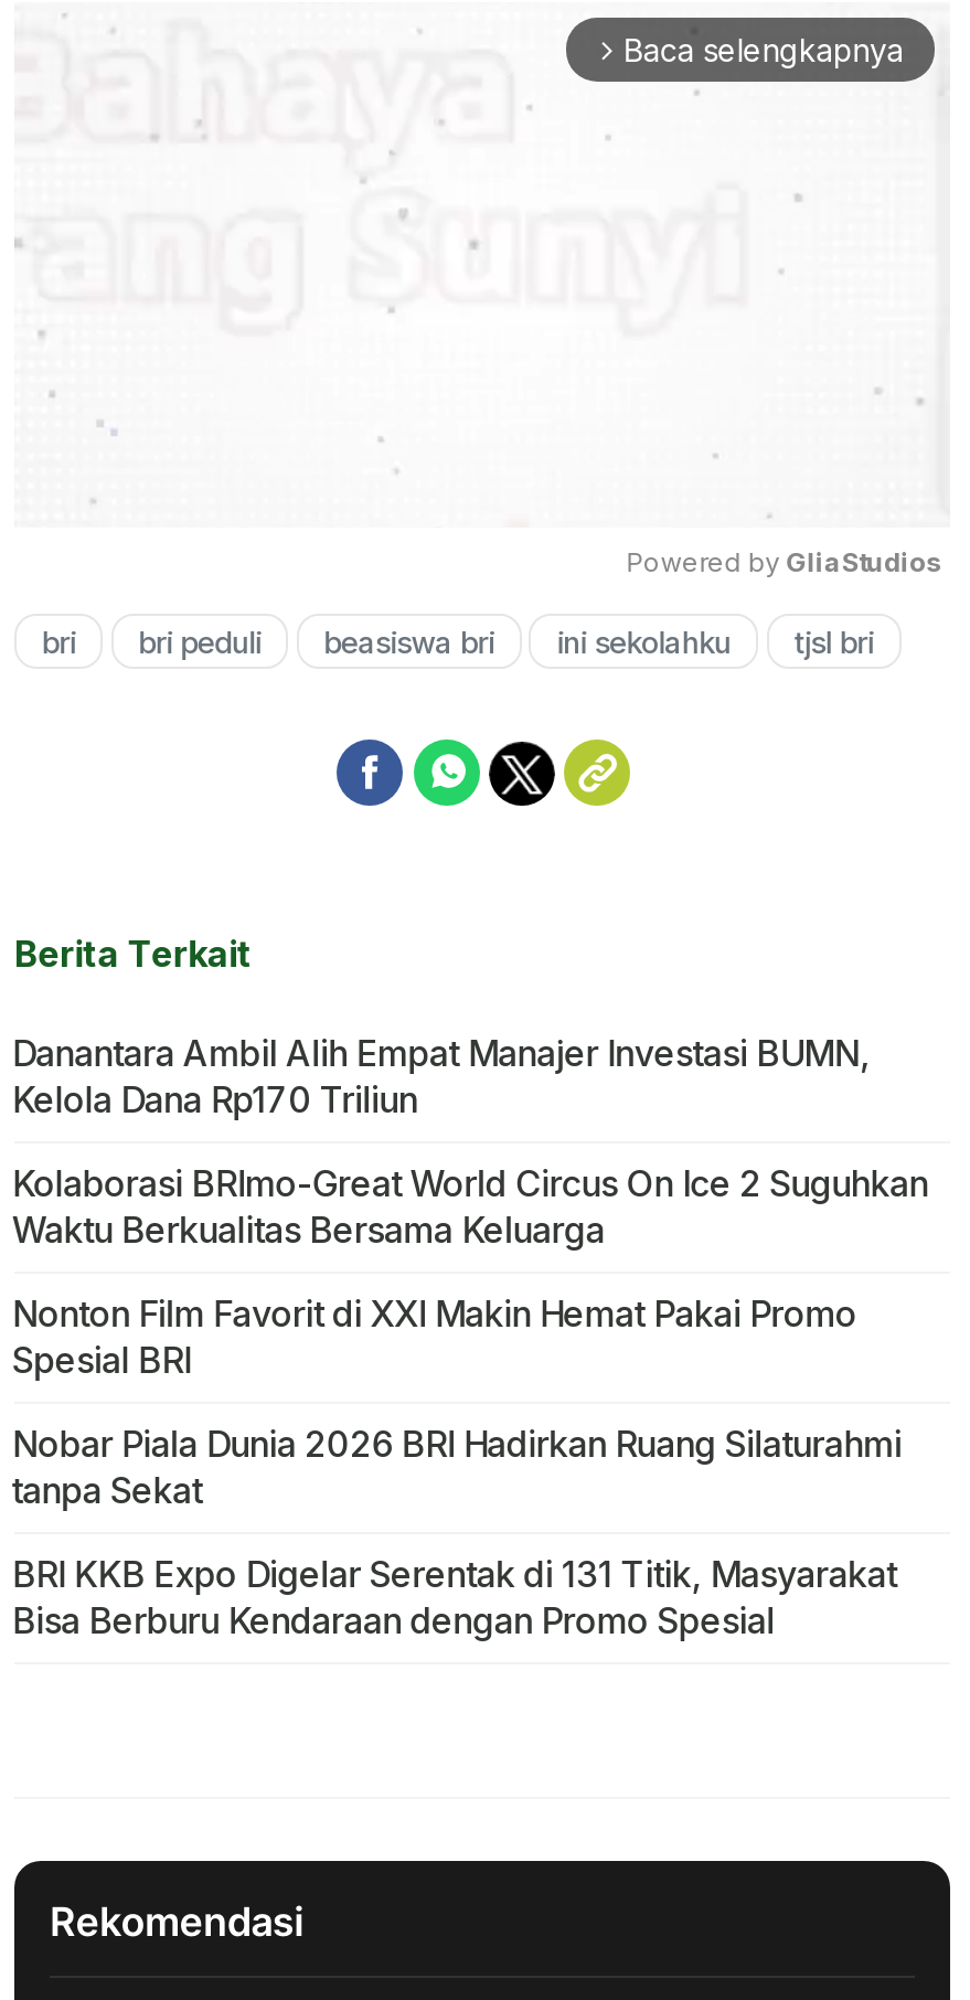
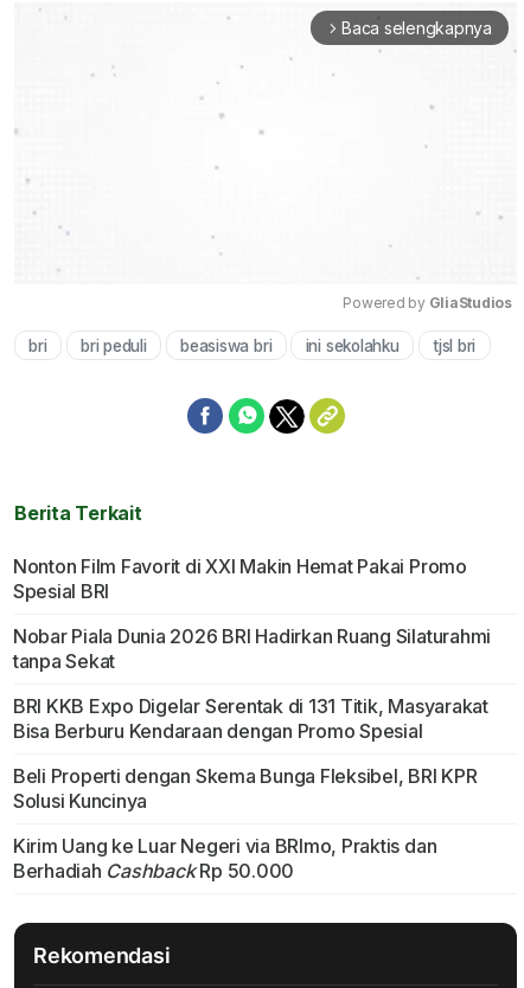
[12,1030,928,1251] Danantara Ambil Alih Empat Manajer Investasi BUMN, | Kelola Dana Rp170 Triliun | Kolaborasi BRImo-Great World Circus On Ice 2 Suguhkan | Waktu Berkualitas Bersama Keluarga -> none
moved [12,1290,902,1641] -> [13,554,491,742]: Nonton Film Favorit di XXI Makin Hemat Pakai Promo | Spesial BRI | Nobar Piala Dunia 2026 BRI Hadirkan Ruang Silaturahmi | tanpa Sekat | BRI KKB Expo Digelar Serentak di 131 Titik, Masyarakat | Bisa Berburu Kendaraan dengan Promo Spesial
none -> [13,764,477,882] Beli Properti dengan Skema Bunga Fleksibel, BRI KPR | Solusi Kuncinya | Kirim Uang ke Luar Negeri via BRImo, Praktis dan | Berhadiah CashbackRp 50.000

